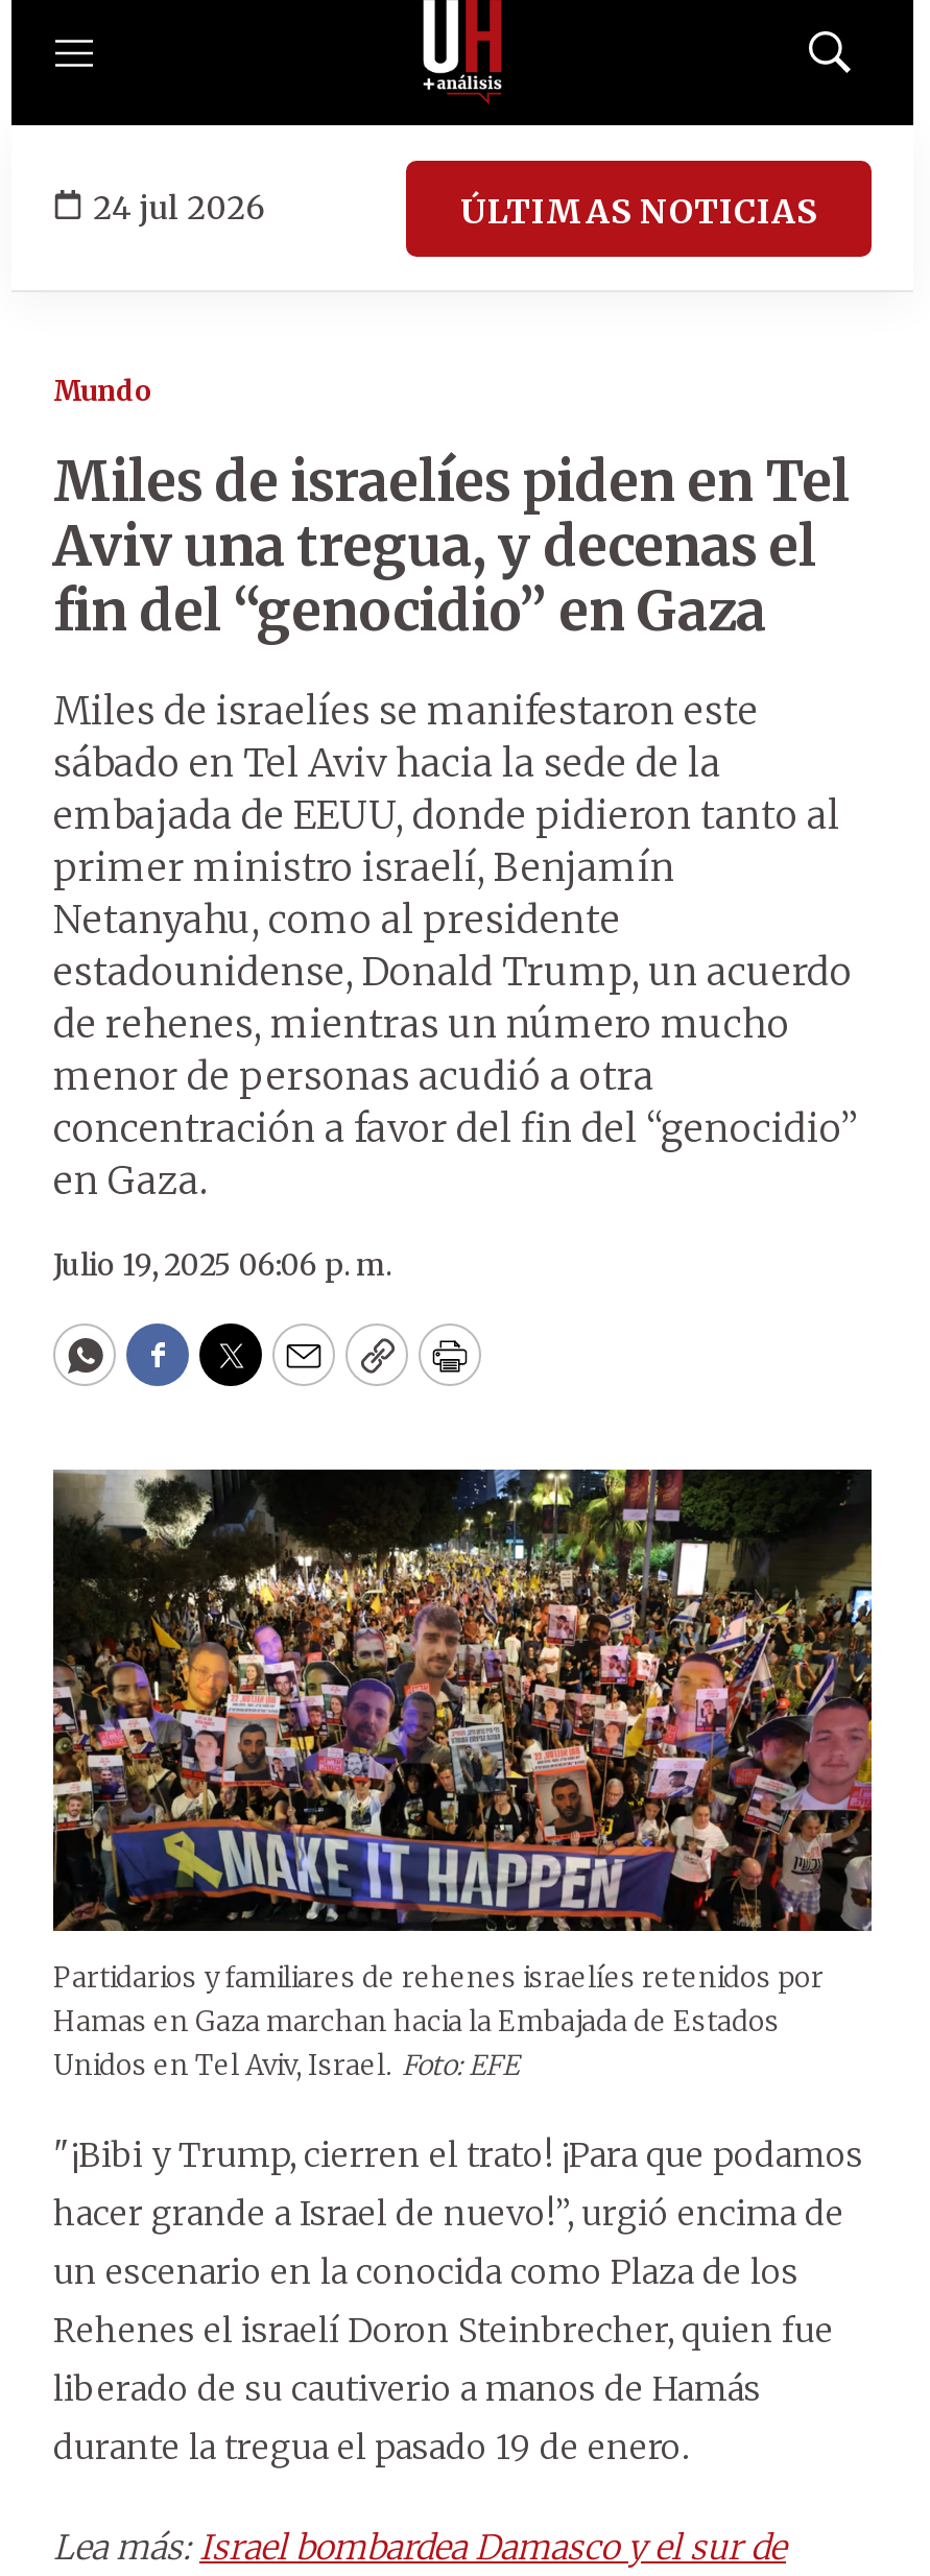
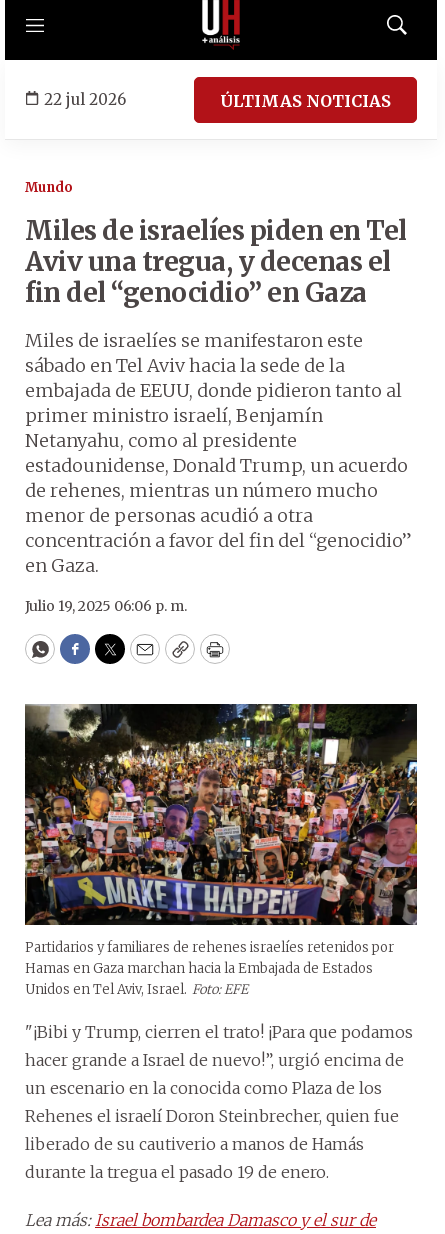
[93,187,264,226] 24 jul 2026 -> [44,89,126,108] 22 jul 2026

